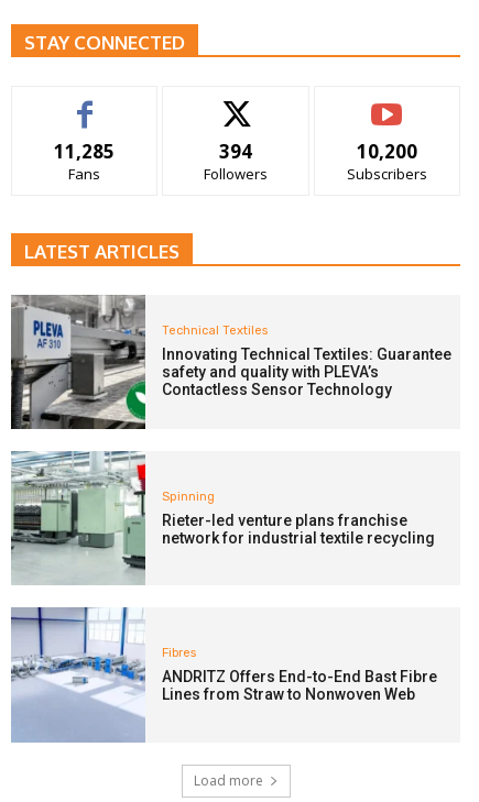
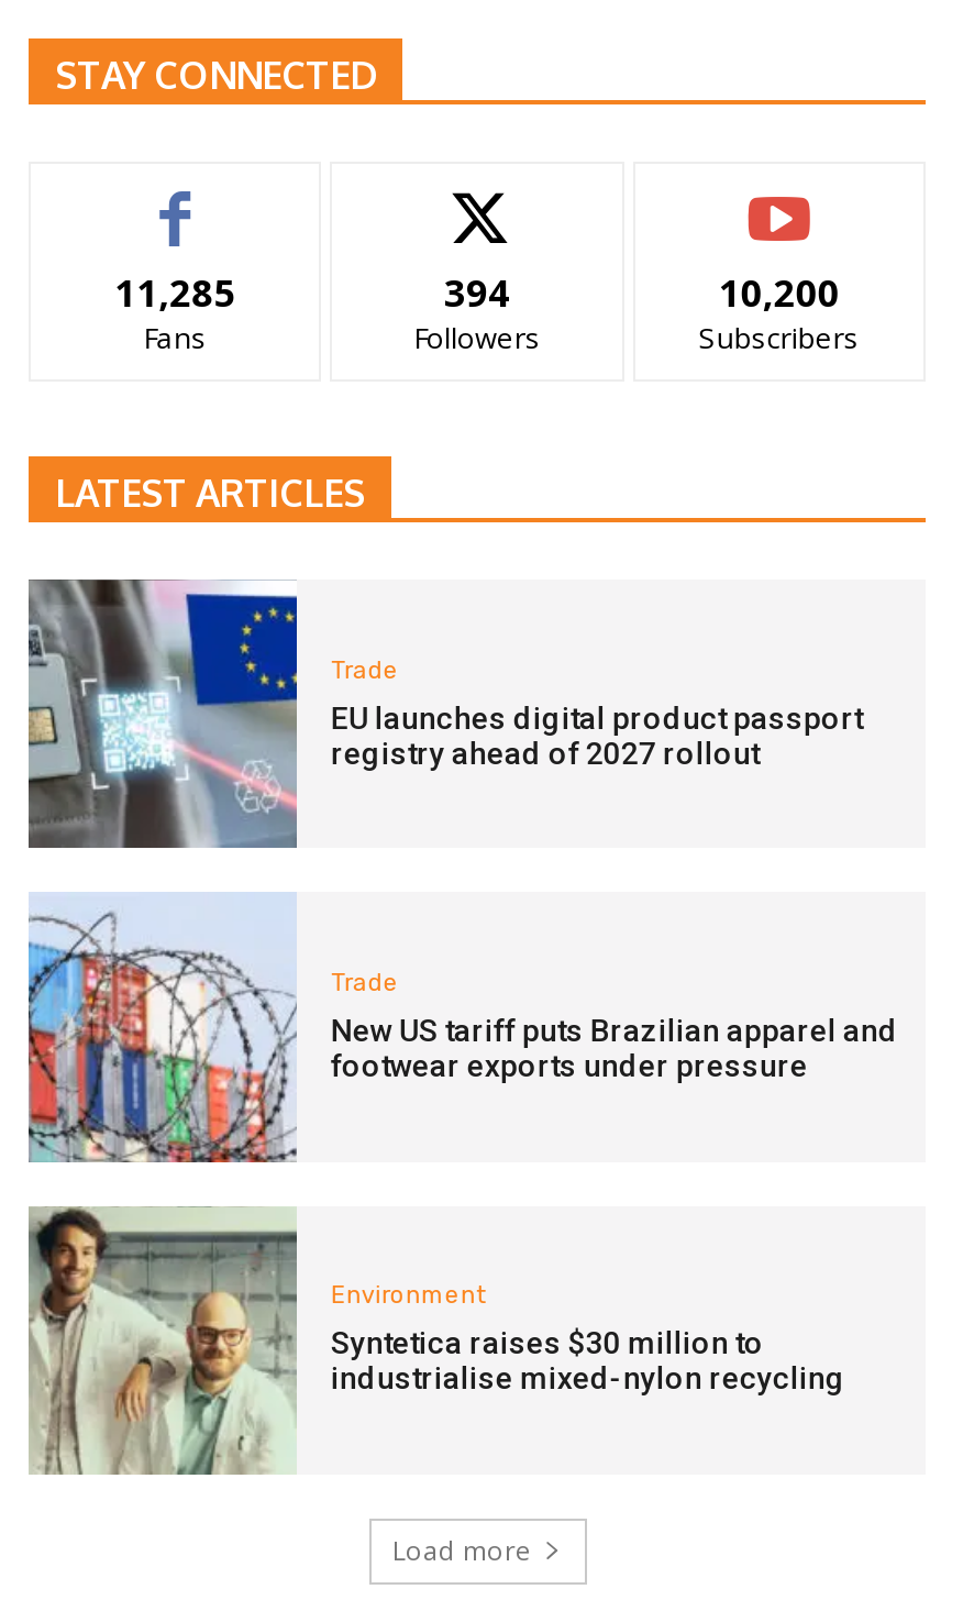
[10,295,452,430] [image] | Technical Textiles | Innovating Technical Textiles: Guarantee | safety and quality with PLEVA’s | Contactless Sensor Technology -> [26,580,863,850] [image] | Trade | EU launches digital product passport | registry ahead of 2027 rollout
[10,450,435,586] [image] | Spinning | Rieter-led venture plans franchise | network for industrial textile recycling -> [26,892,898,1165] [image] | Trade | New US tariff puts Brazilian apparel and | footwear exports under pressure
[11,606,438,743] [image] | Fibres | ANDRITZ Offers End-to-End Bast Fibre | Lines from Straw to Nonwoven Web -> [29,1204,845,1475] [image] | Environment | Syntetica raises $30 million to | industrialise mixed-nylon recycling

